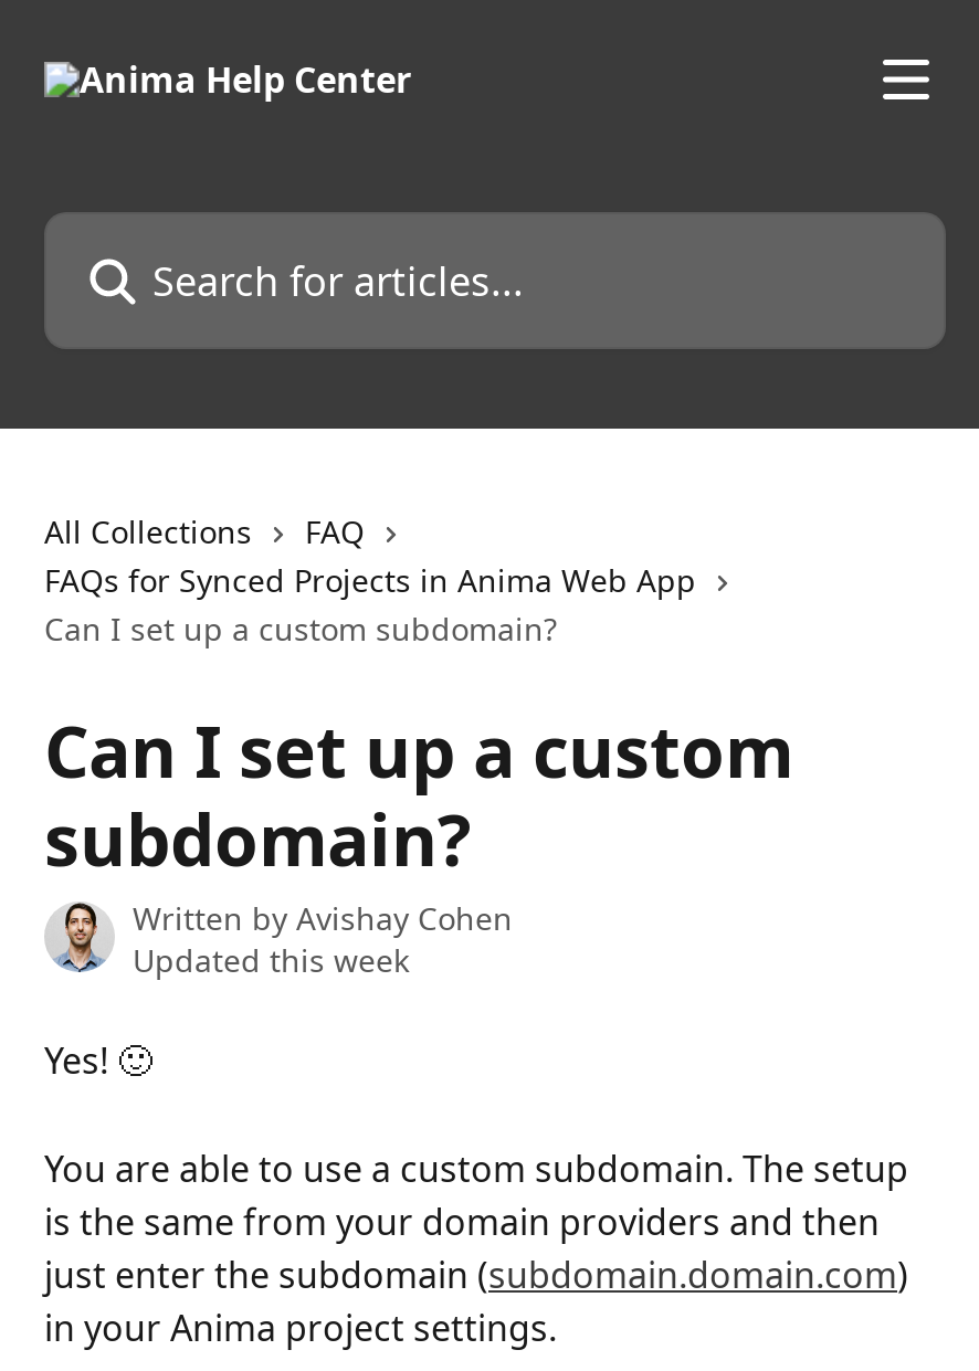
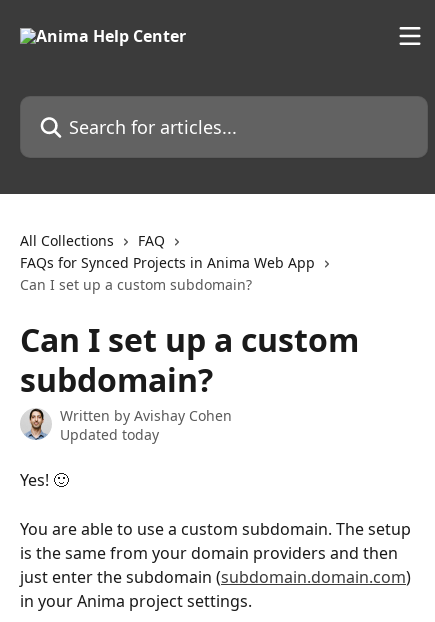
[133,939,409,981] Updated this week -> [60,425,159,444] Updated today

